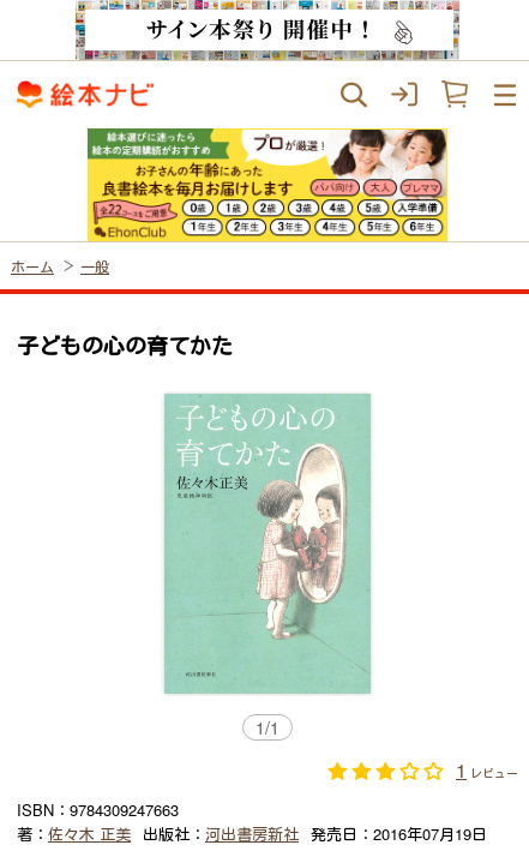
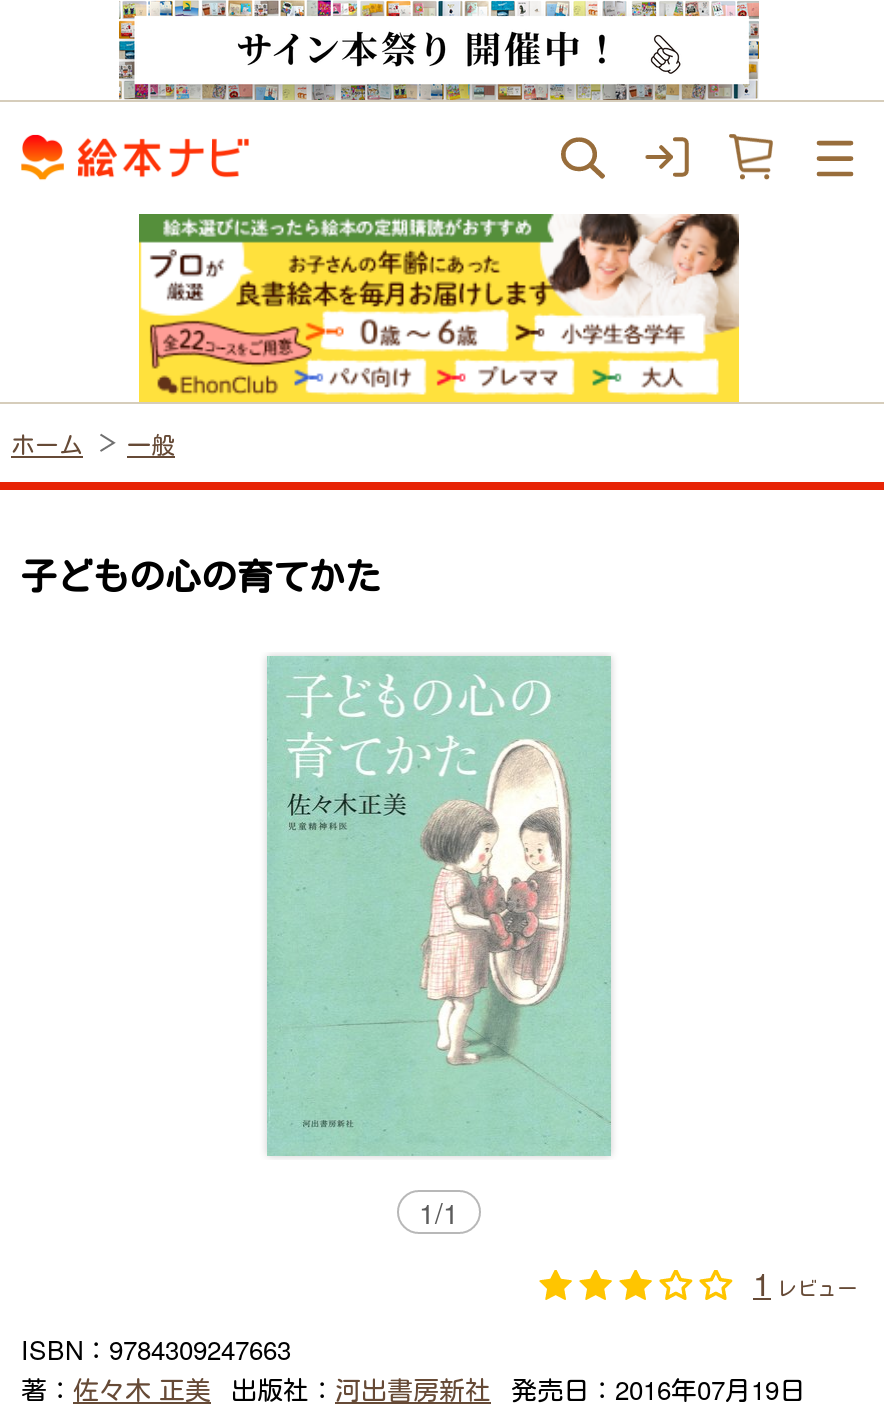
[86,127,449,238] [image] -> [137,212,741,396] [image]

